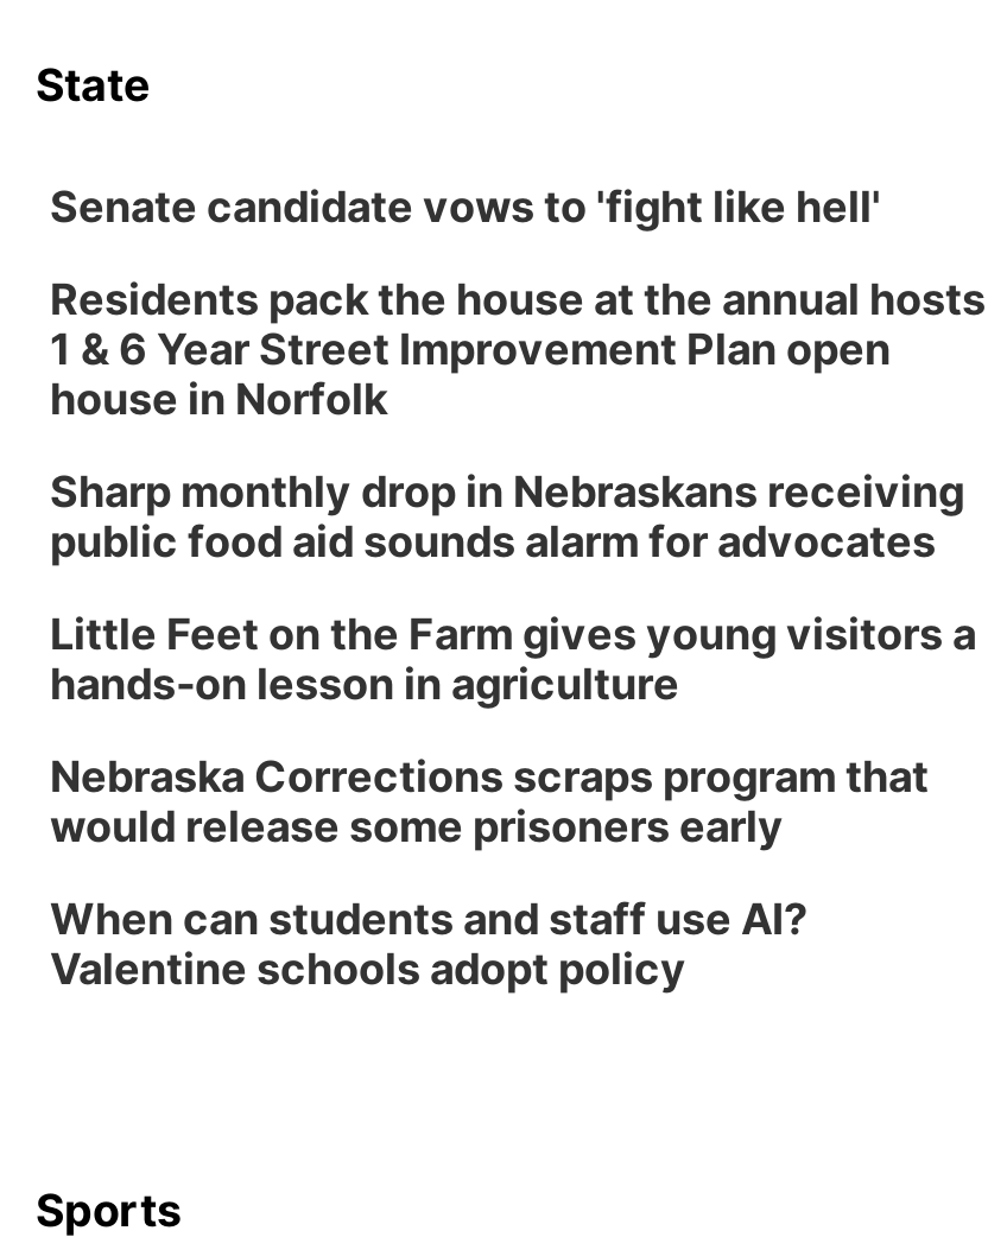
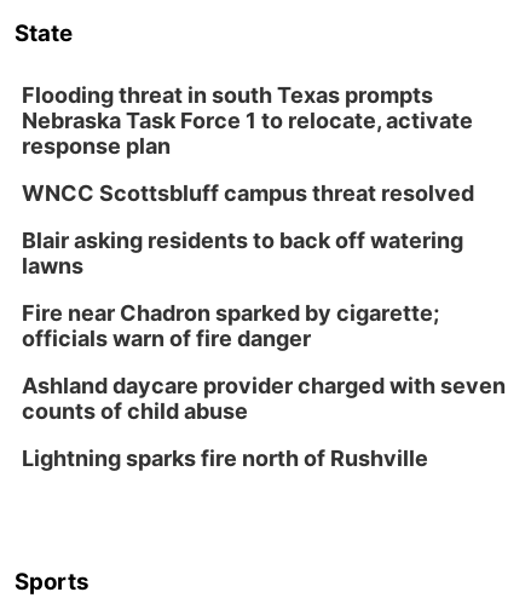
[50,182,881,231] Senate candidate vows to 'fight like hell' -> [22,82,473,159] Flooding threat in south Texas prompts | Nebraska Task Force 1 to relocate, activate | response plan
[50,274,986,424] Residents pack the house at the annual hosts | 1 & 6 Year Street Improvement Plan open | house in Norfolk -> [22,180,474,206] WNCC Scottsbluff campus threat resolved
[50,467,964,566] Sharp monthly drop in Nebraskans receiving | public food aid sounds alarm for advocates -> [22,228,463,278] Blair asking residents to back off watering | lawns
[50,609,976,709] Little Feet on the Farm gives young visitors a | hands-on lesson in agriculture -> [22,300,439,351] Fire near Chadron sparked by cigarette; | officials warn of fire danger
[50,751,929,851] Nebraska Corrections scraps program that | would release some prisoners early -> [22,373,506,424] Ashland daycare provider charged with seven | counts of child abuse
[50,894,807,994] When can students and staff use AI? | Valentine schools adopt policy -> [22,446,428,471] Lightning sparks fire north of Rushville

